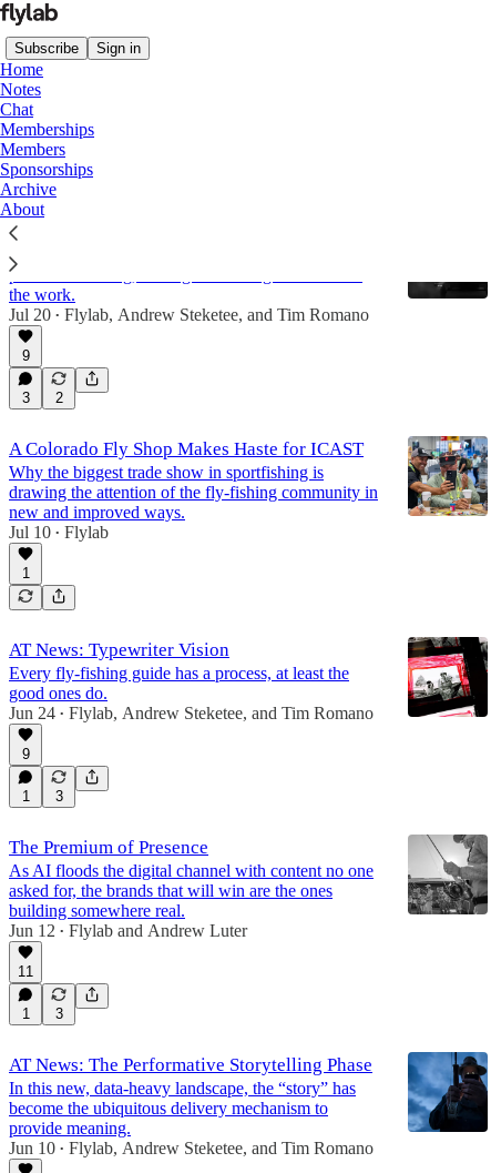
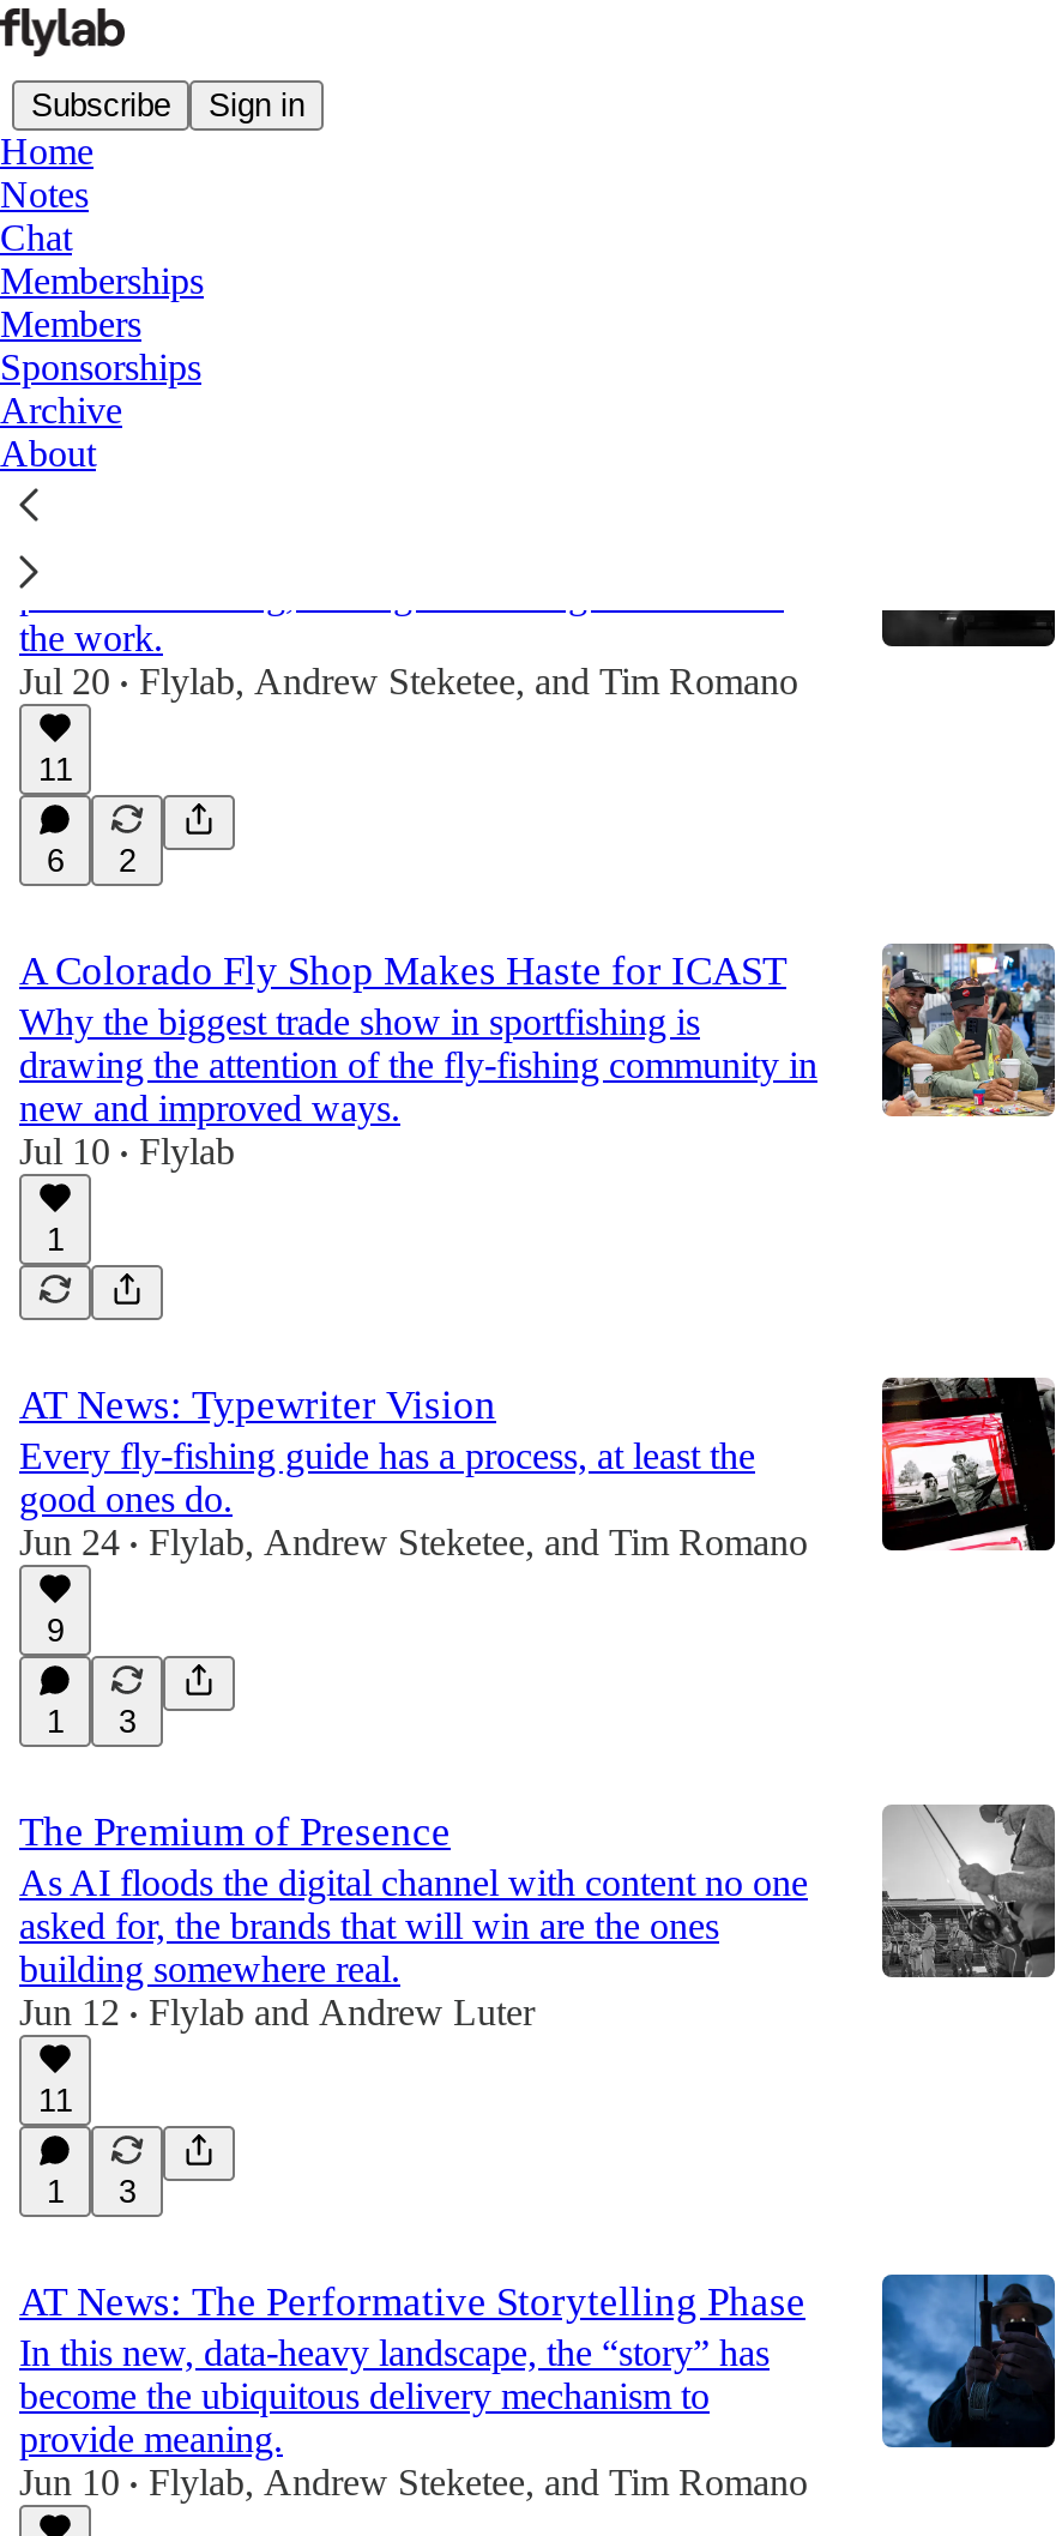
[22,347,29,364] 9 -> [38,752,72,788] 11
[22,389,63,406] 3 2 -> [47,843,135,879] 6 2

